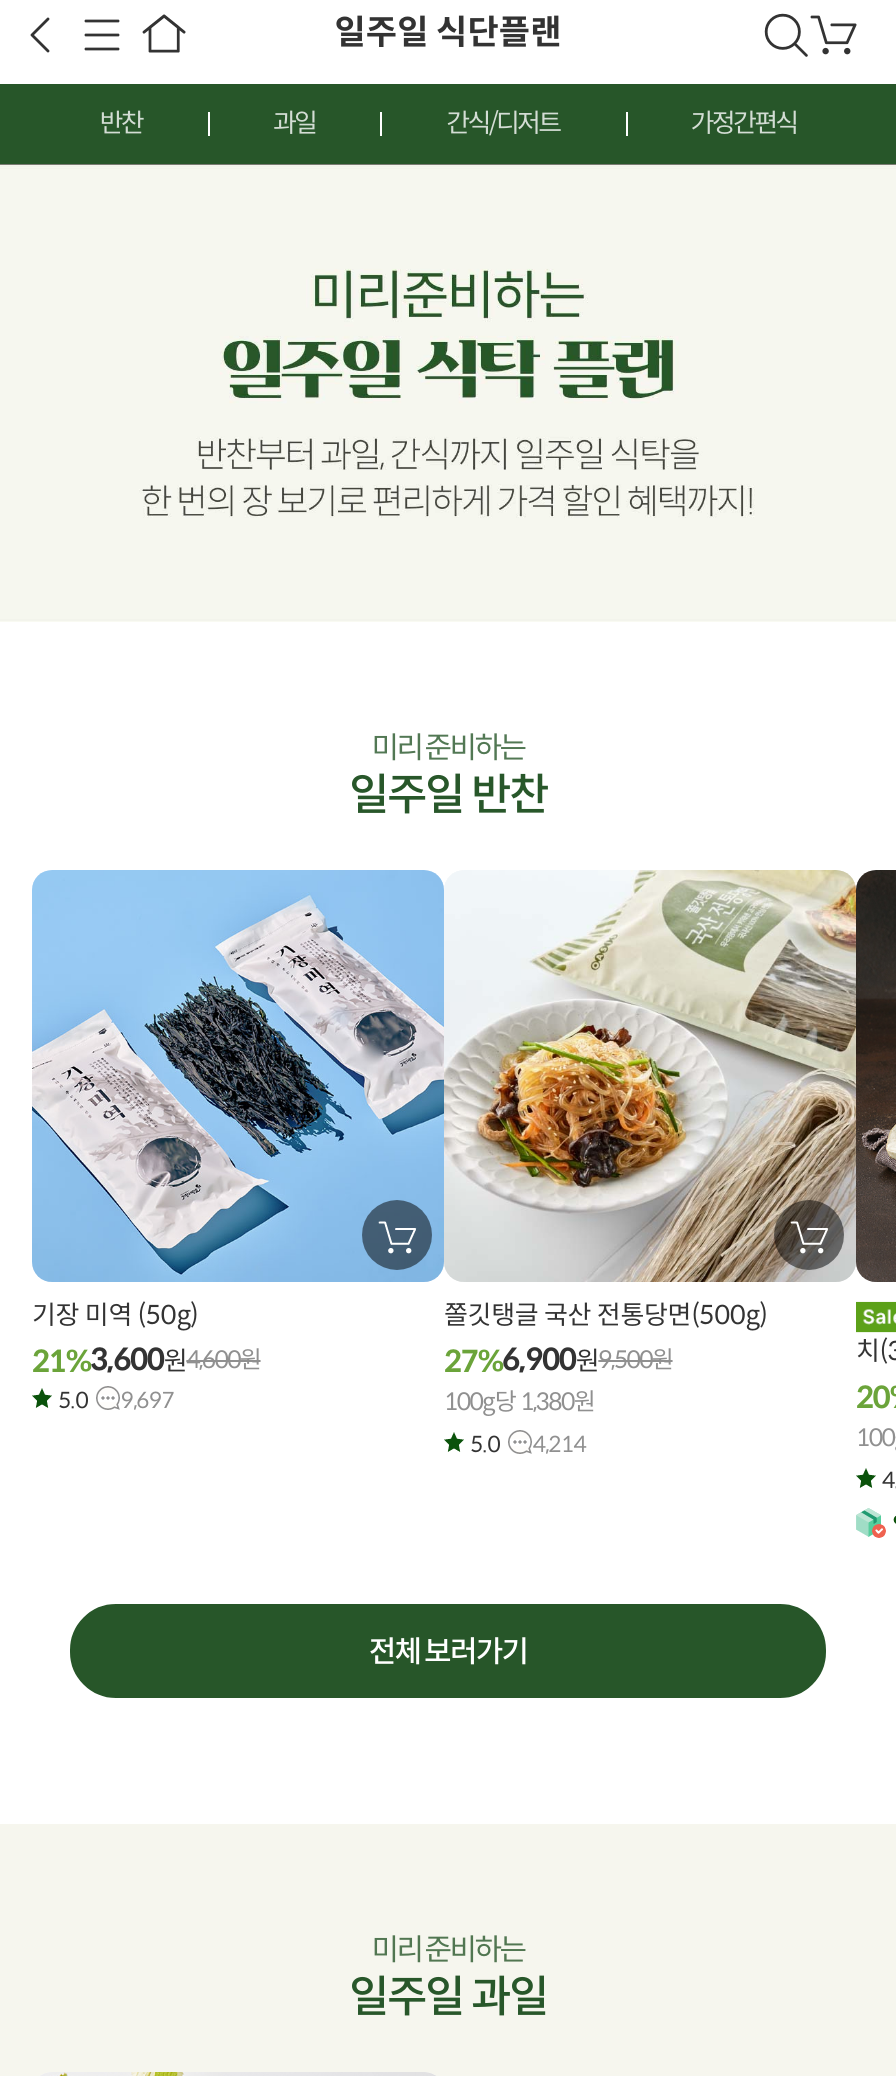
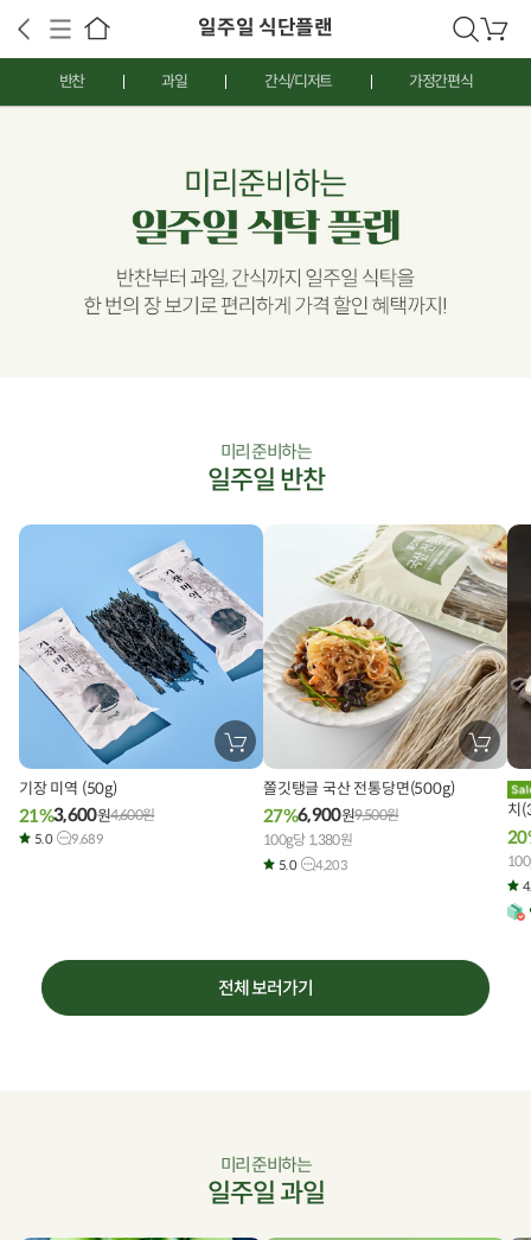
[58,1386,174,1414] 5.0 9,697 -> [34,830,103,847] 5.0 9,689
[470,1430,586,1458] 5.0 4,214 -> [279,856,348,873] 5.0 4,203

